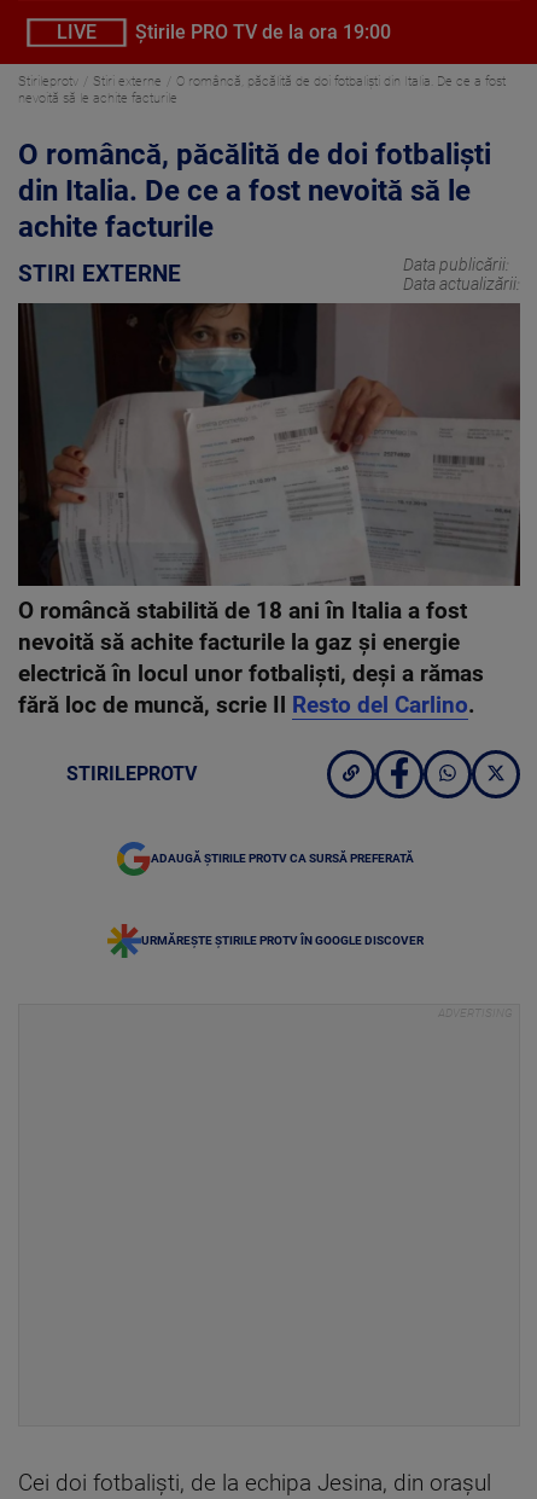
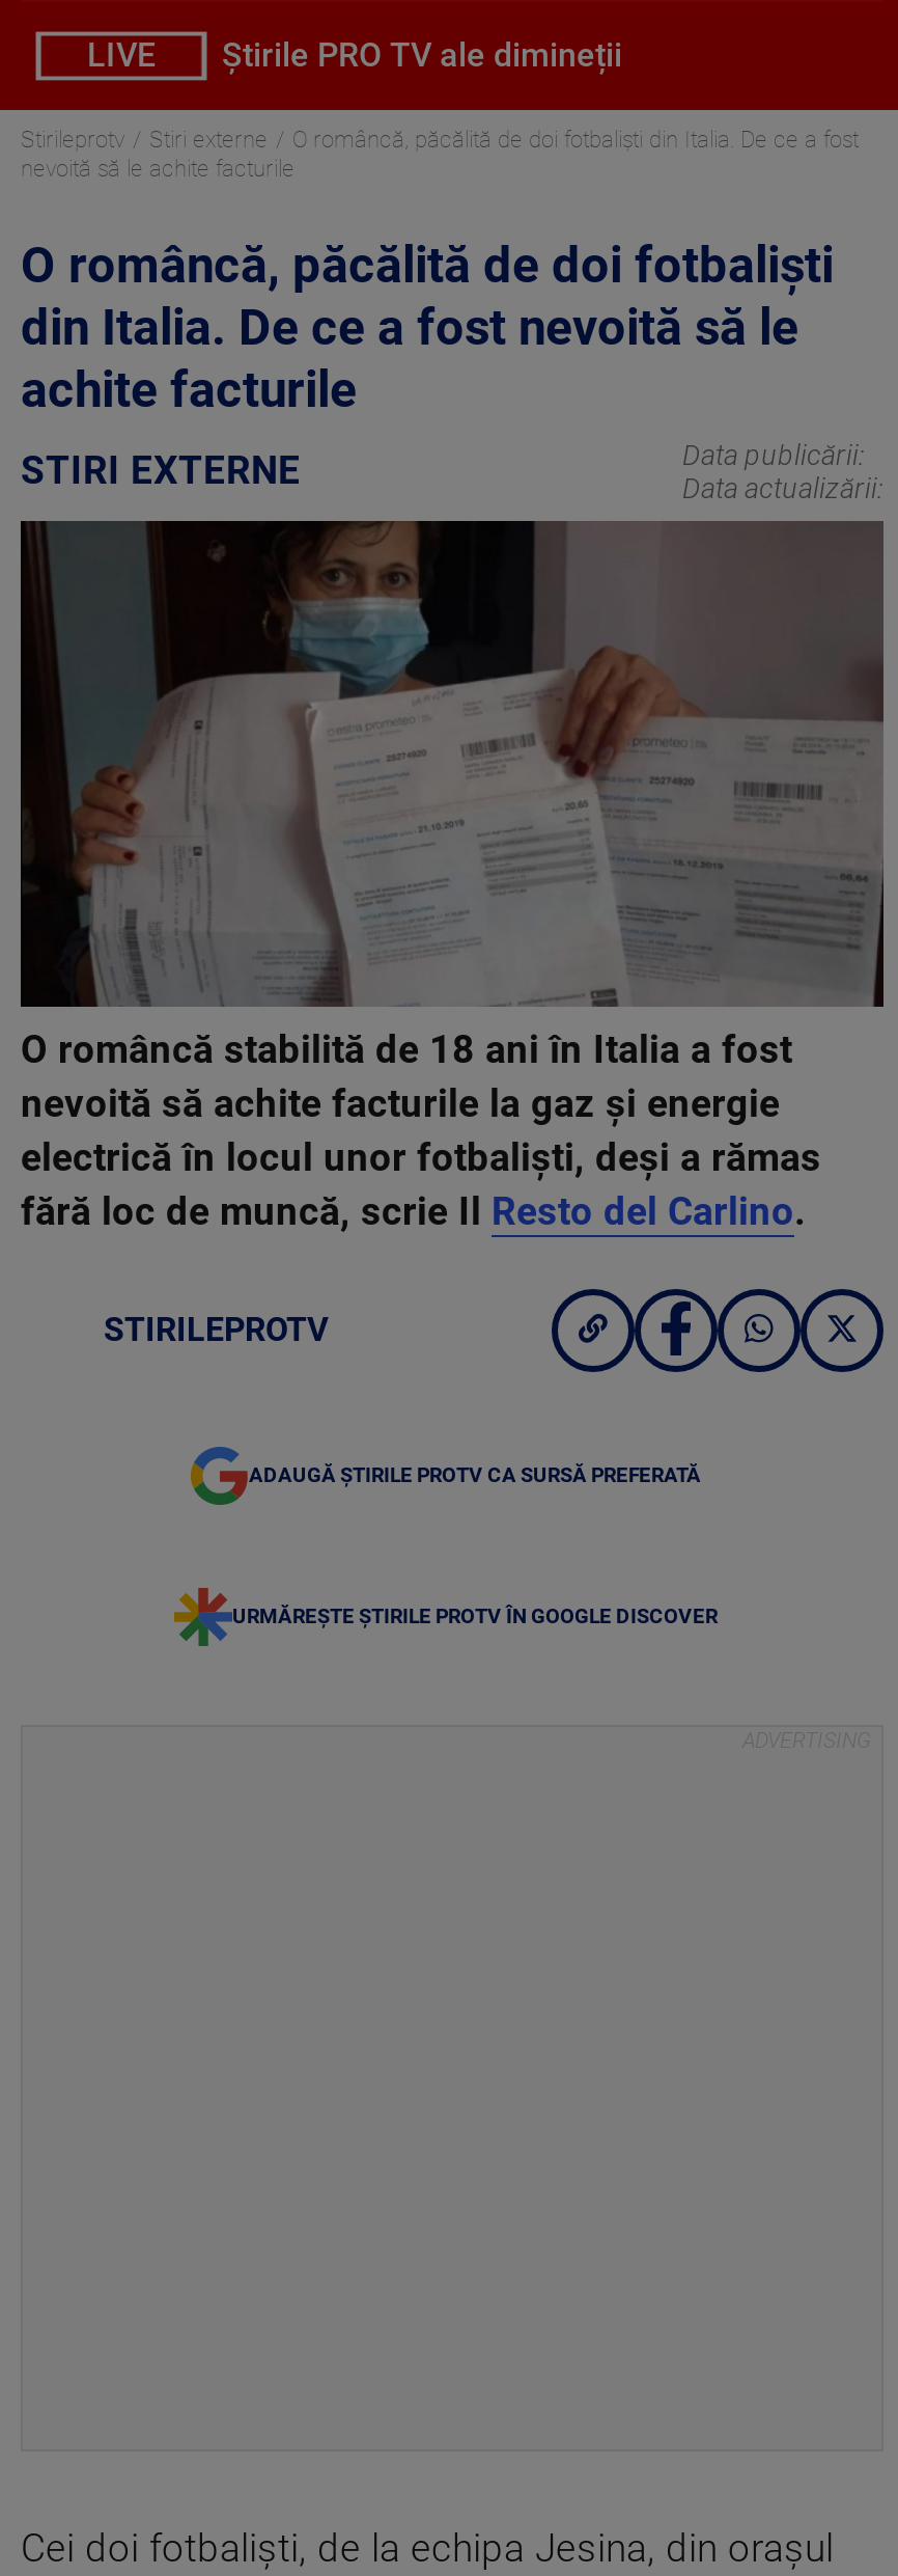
[135,21,391,43] Știrile PRO TV de la ora 19:00 -> [222,35,622,75] Știrile PRO TV ale dimineții

